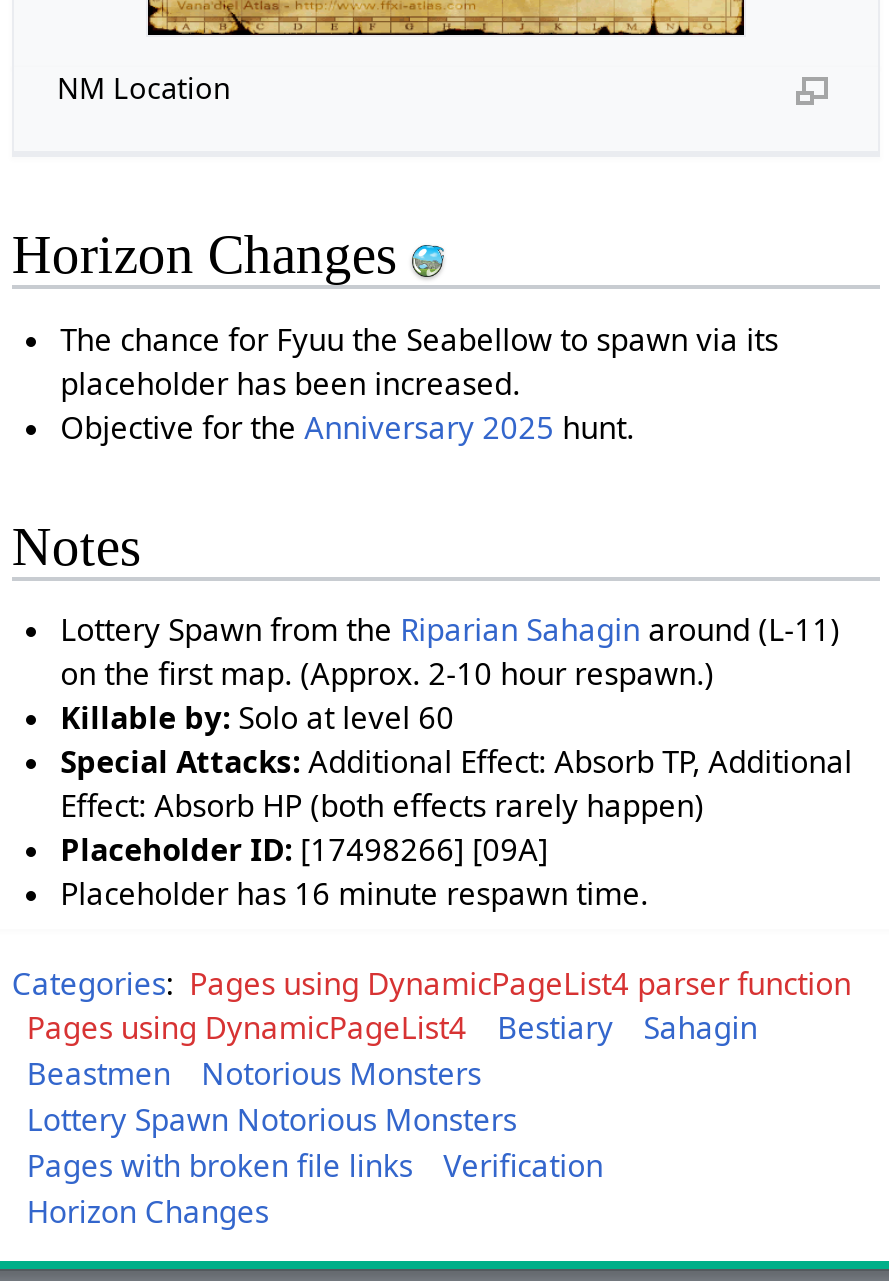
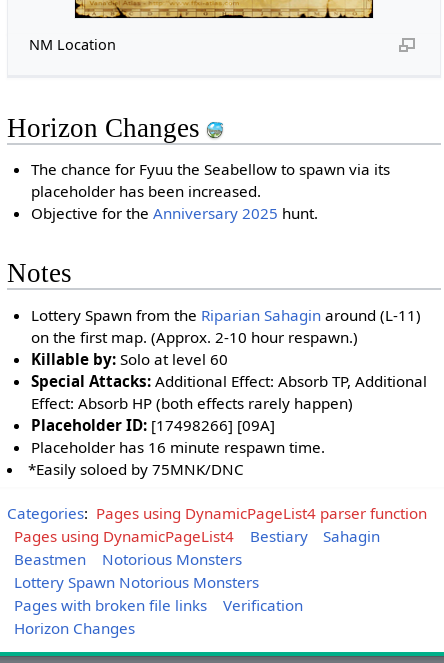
none -> [28,459,244,479] *Easily soloed by 75MNK/DNC

